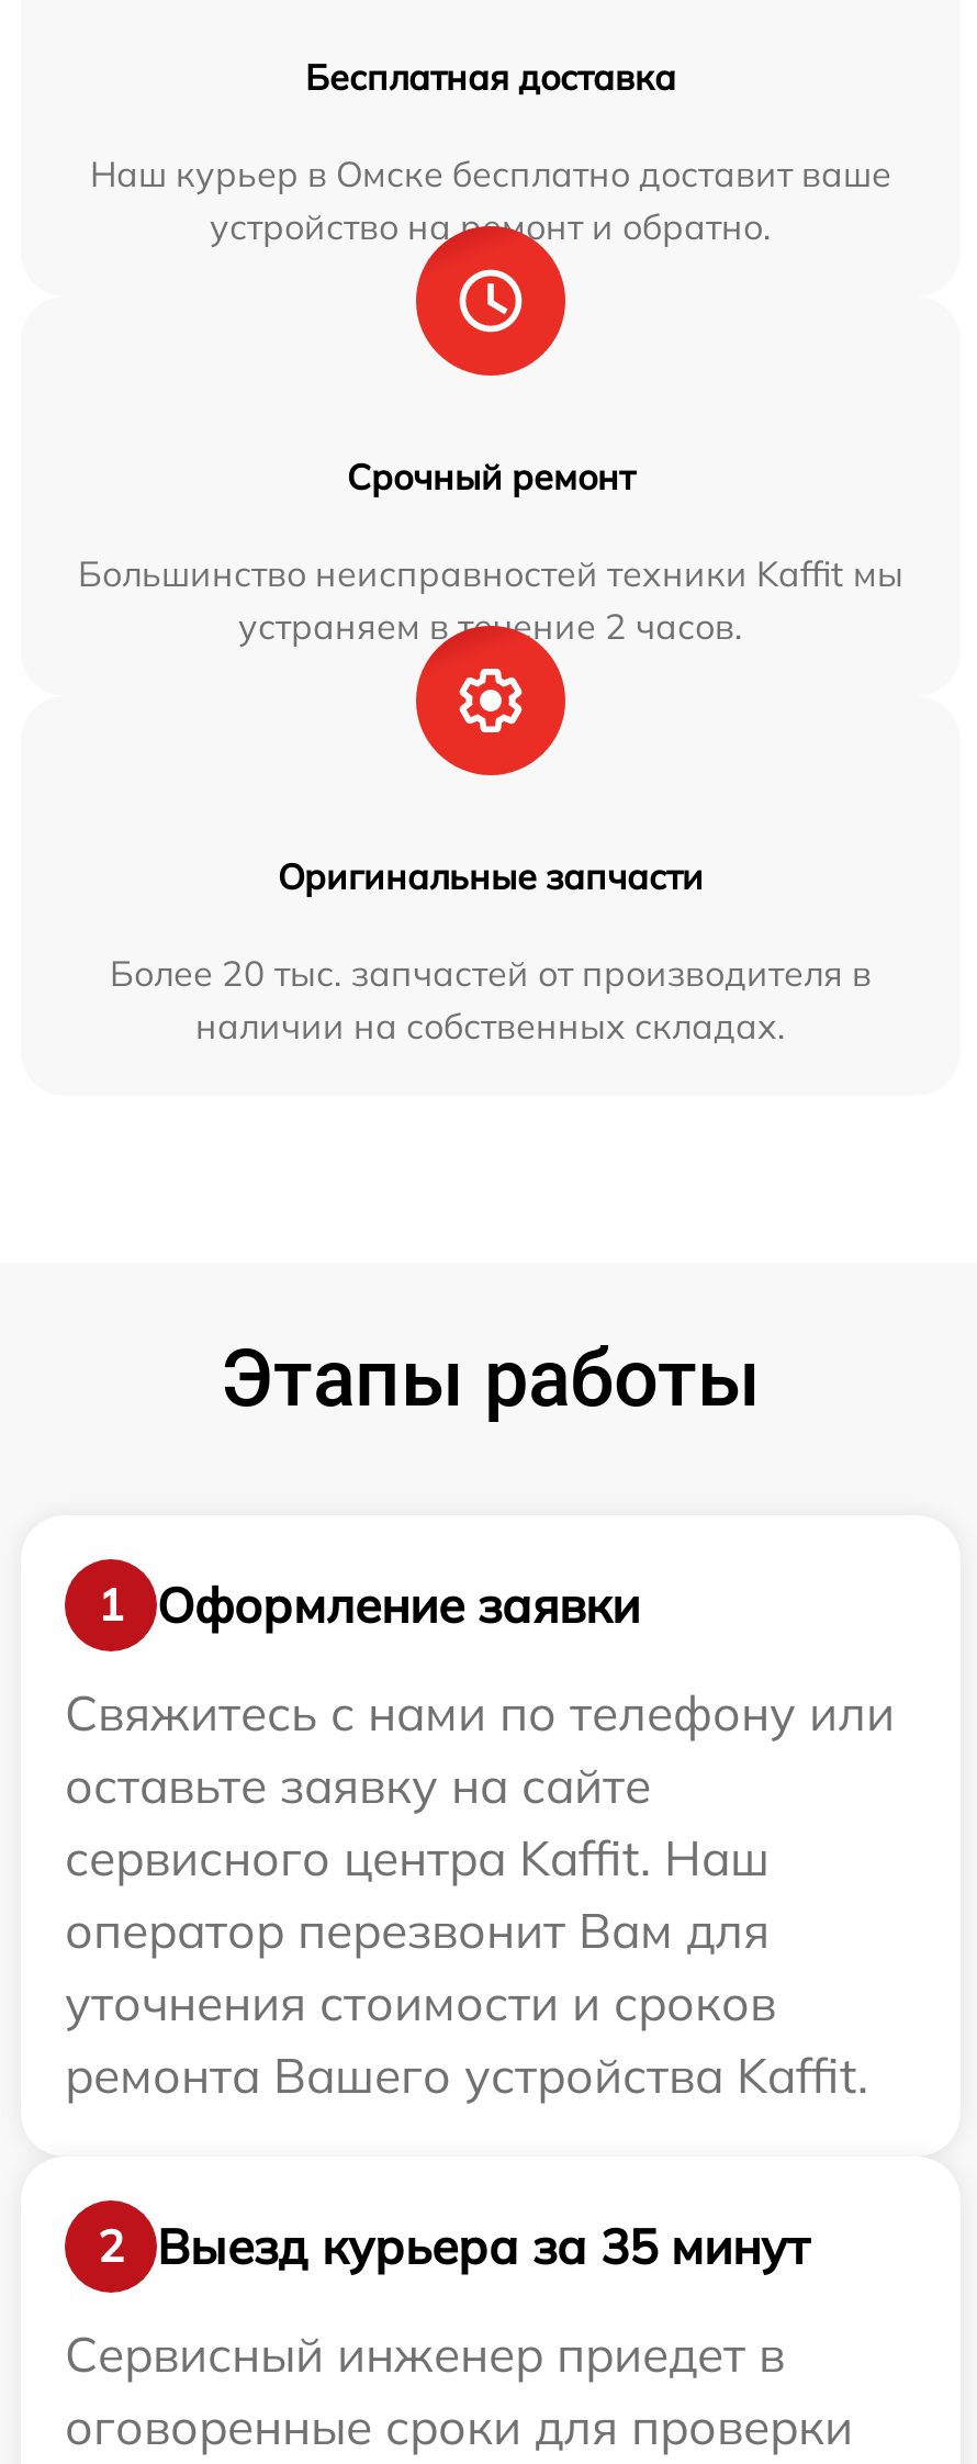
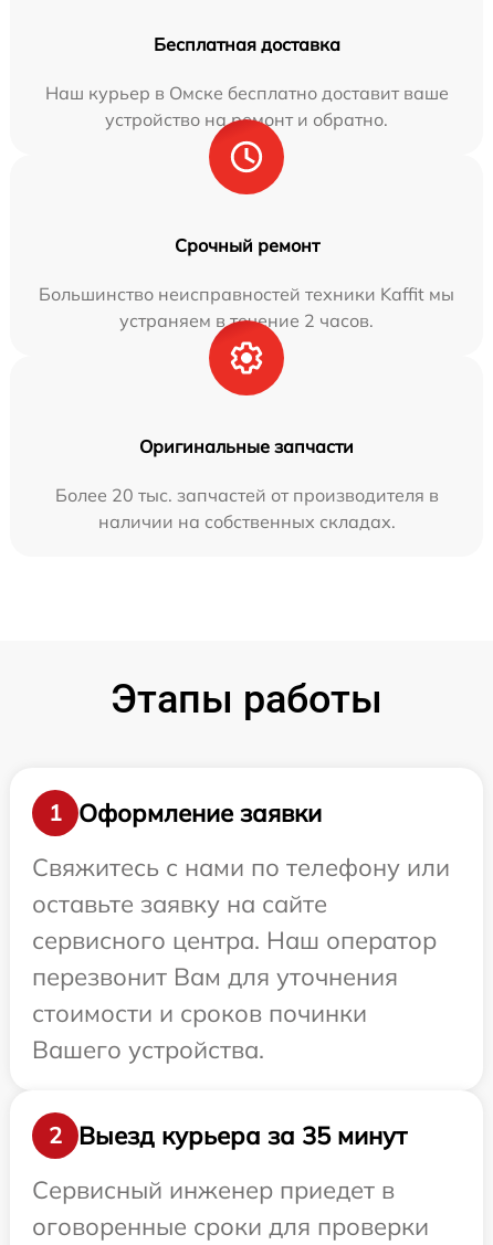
[65,1827,868,2106] сервисного центра Kaffit. Наш | оператор перезвонит Вам для | уточнения стоимости и сроков | ремонта Вашего устройства Kaffit. -> [32,925,437,1065] сервисного центра. Наш оператор | перезвонит Вам для уточнения | стоимости и сроков починки | Вашего устройства.

